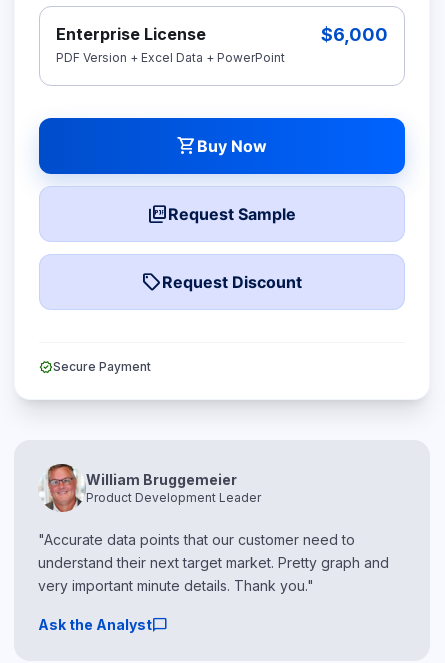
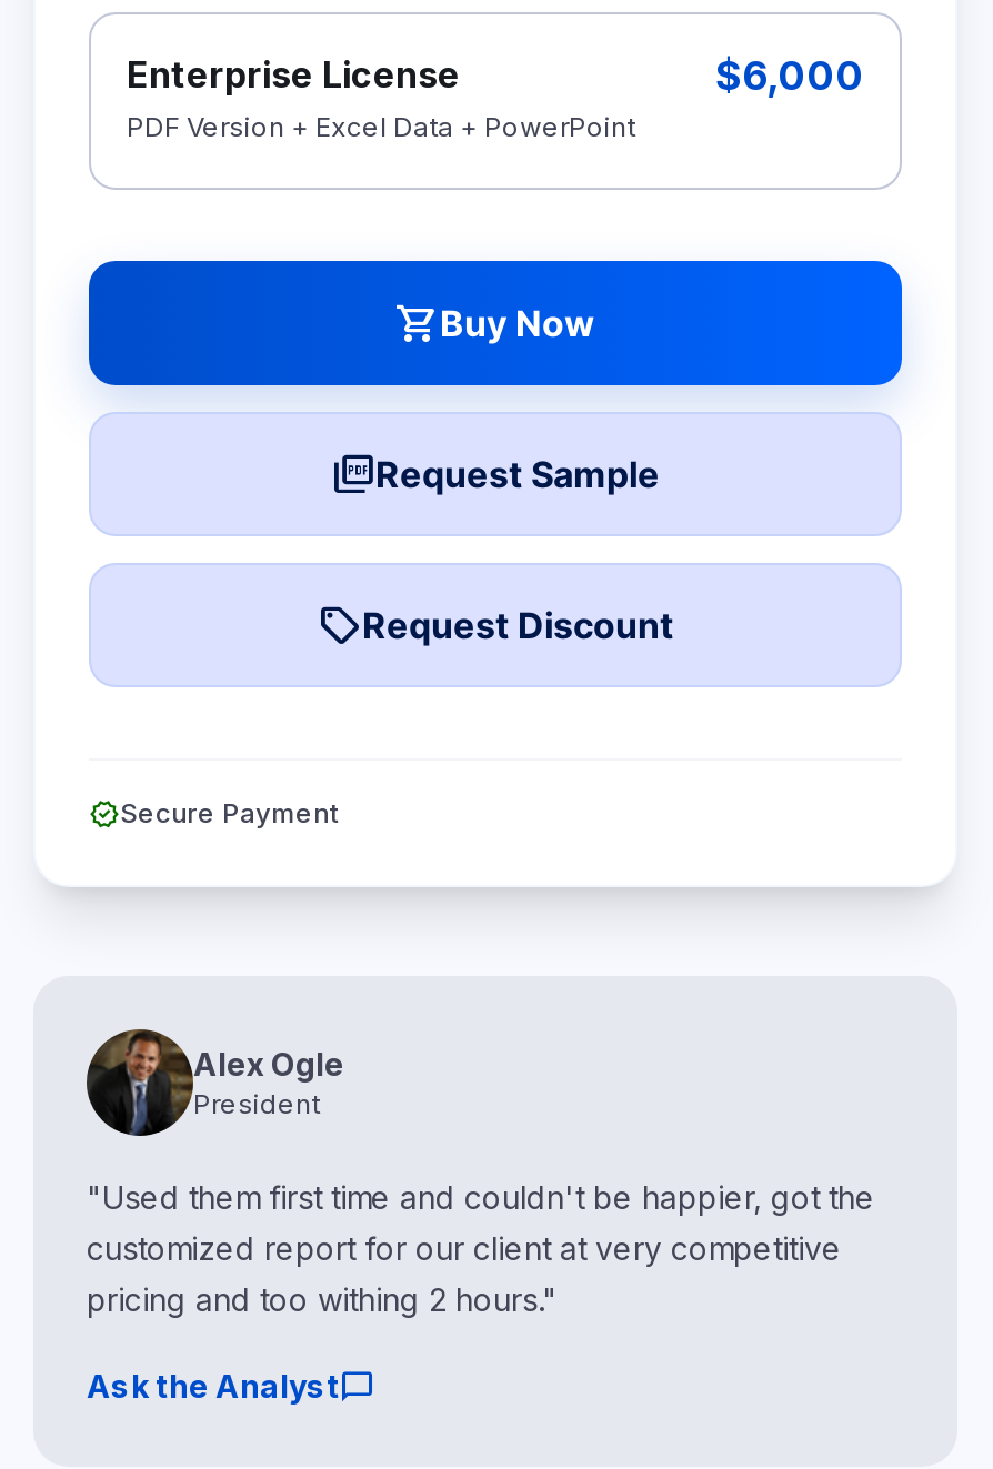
[38,466,261,513] [image] | William Bruggemeier | Product Development Leader -> [84,1034,344,1138] [image] | Alex Ogle | President
[38,531,389,594] "Accurate data points that our customer need to | understand their next target market. Pretty graph and | very important minute details. Thank you." -> [87,1178,875,1318] "Used them first time and couldn't be happier, got the | customized report for our client at very competitive | pricing and too withing 2 hours."

